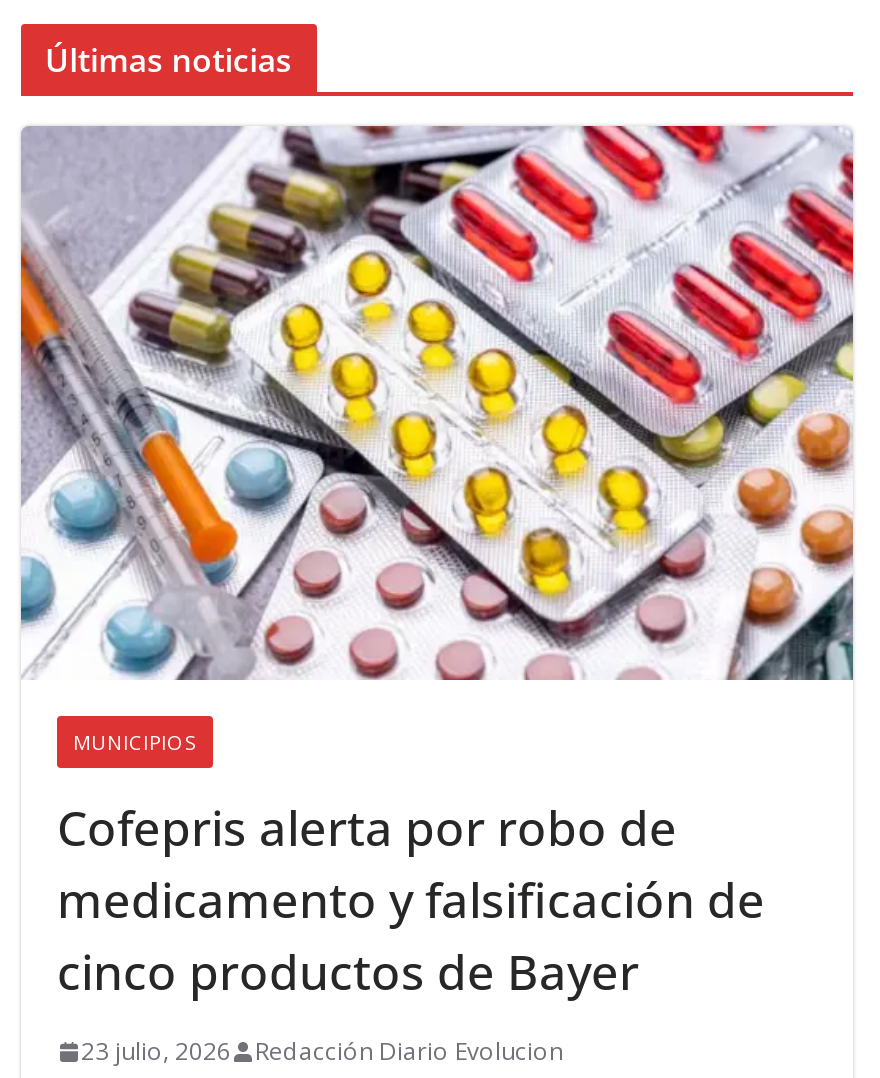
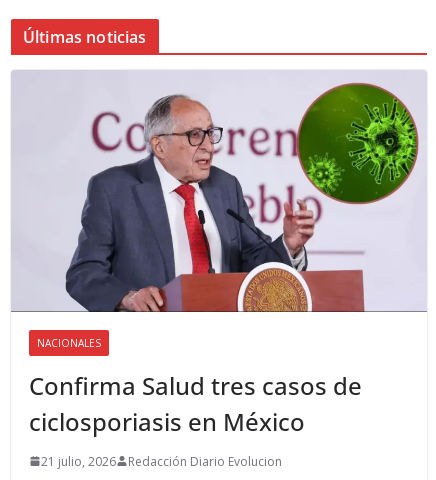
[19,124,855,756] [image] | MUNICIPIOS -> [12,70,427,350] [image] | NACIONALES
[57,794,765,1004] Cofepris alerta por robo de | medicamento y falsificación de | cinco productos de Bayer -> [29,369,362,438] Confirma Salud tres casos de | ciclosporiasis en México
[81,1034,563,1068] 23 julio, 2026 Redacción Diario Evolucion -> [41,453,282,470] 21 julio, 2026 Redacción Diario Evolucion

